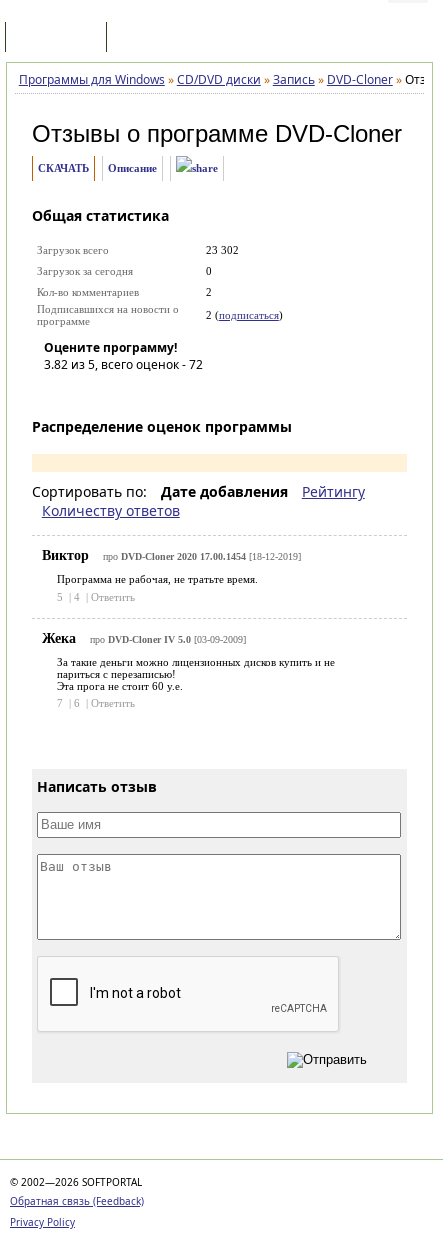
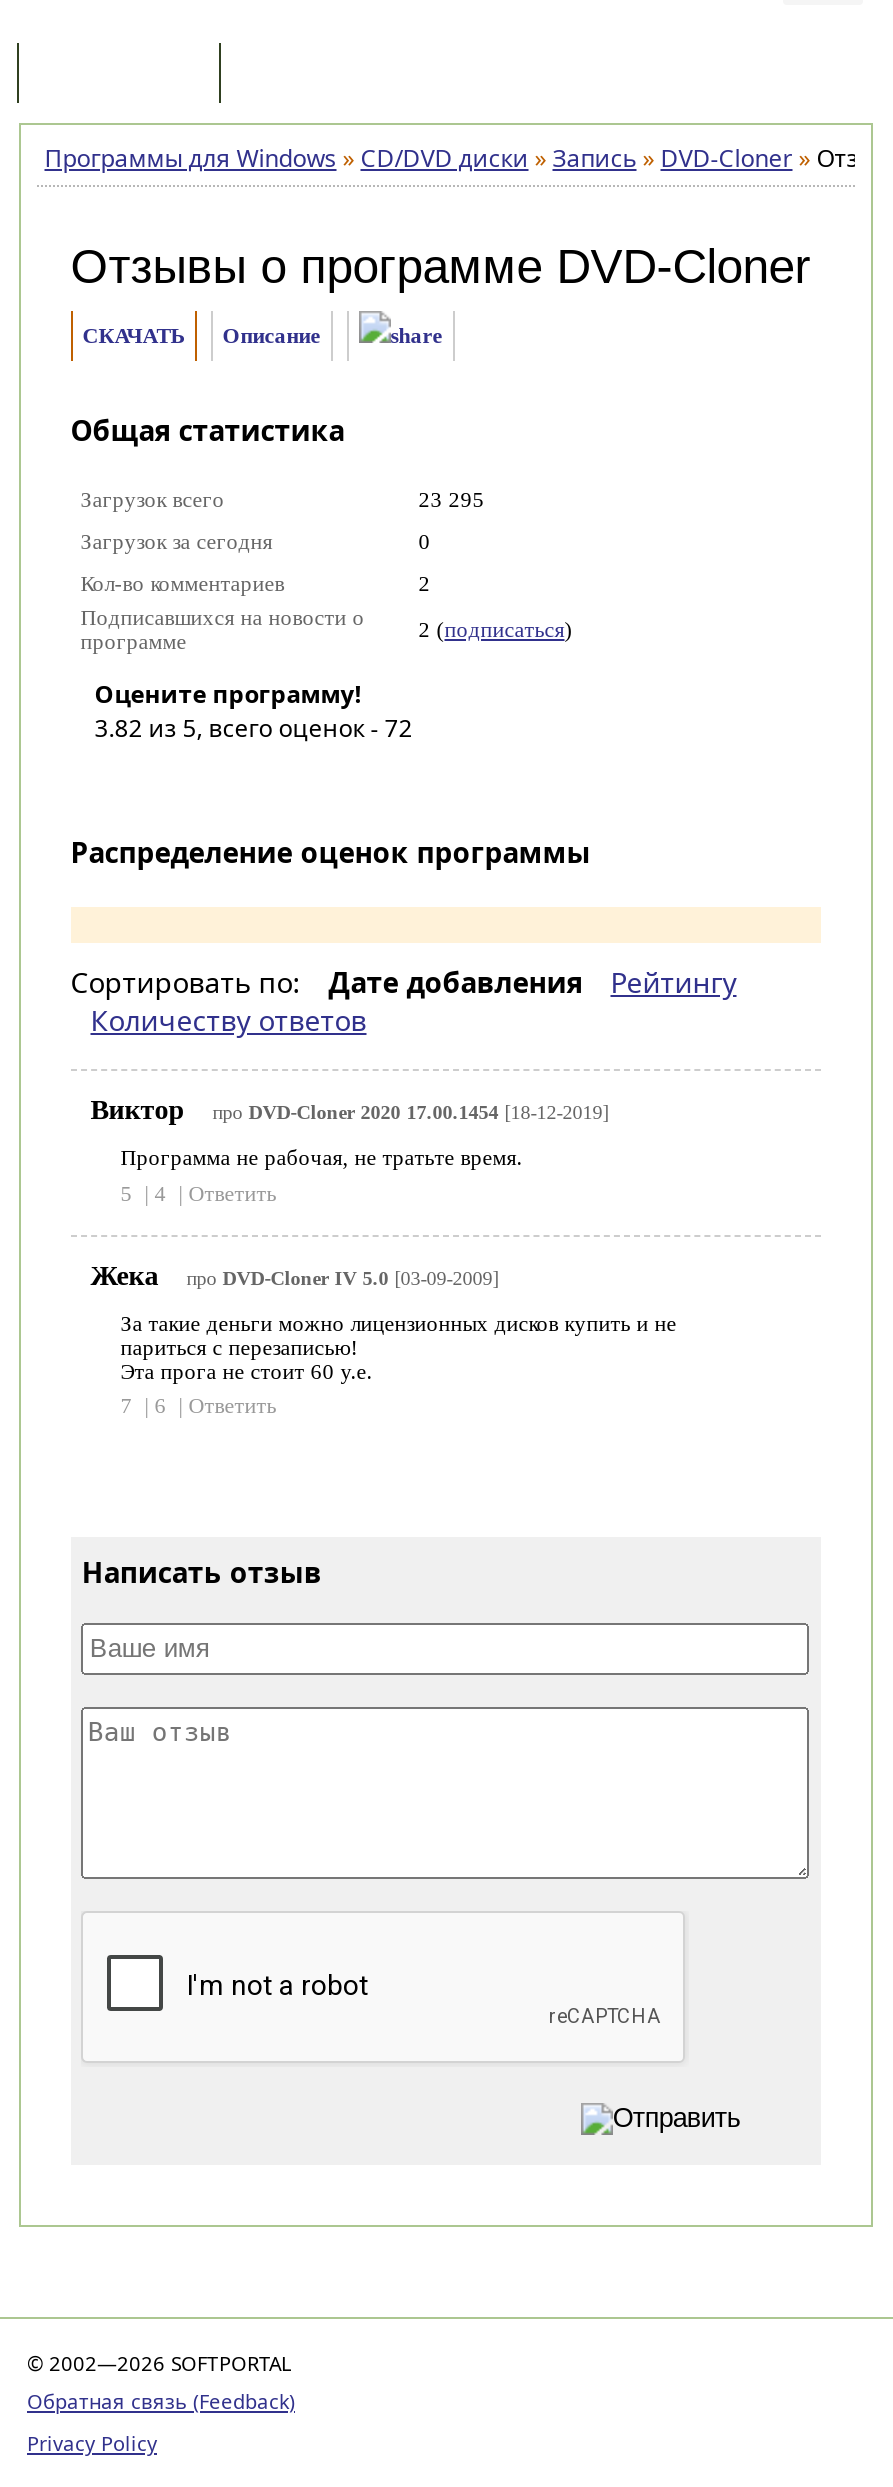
[206,244,239,256] 23 302 -> [419,487,485,511] 23 295

